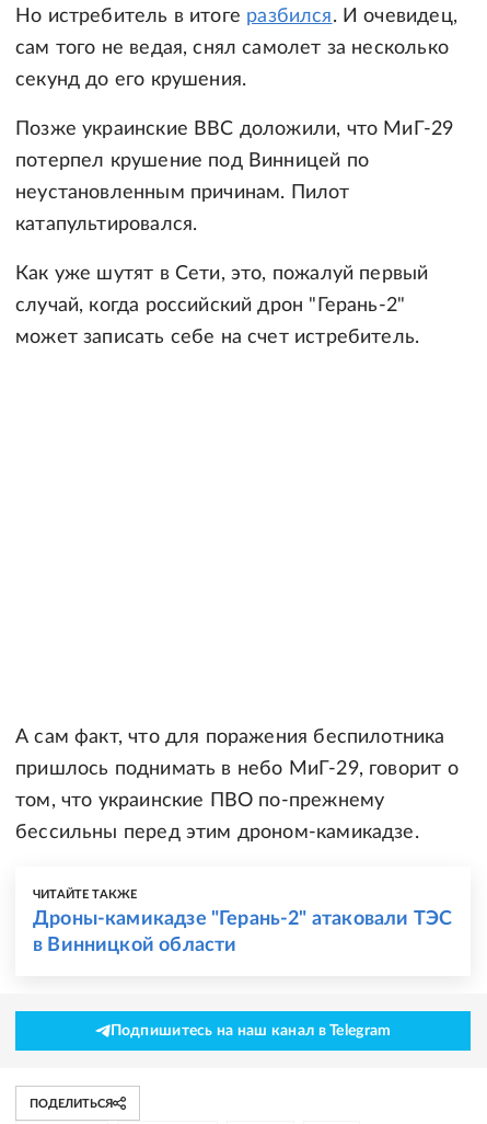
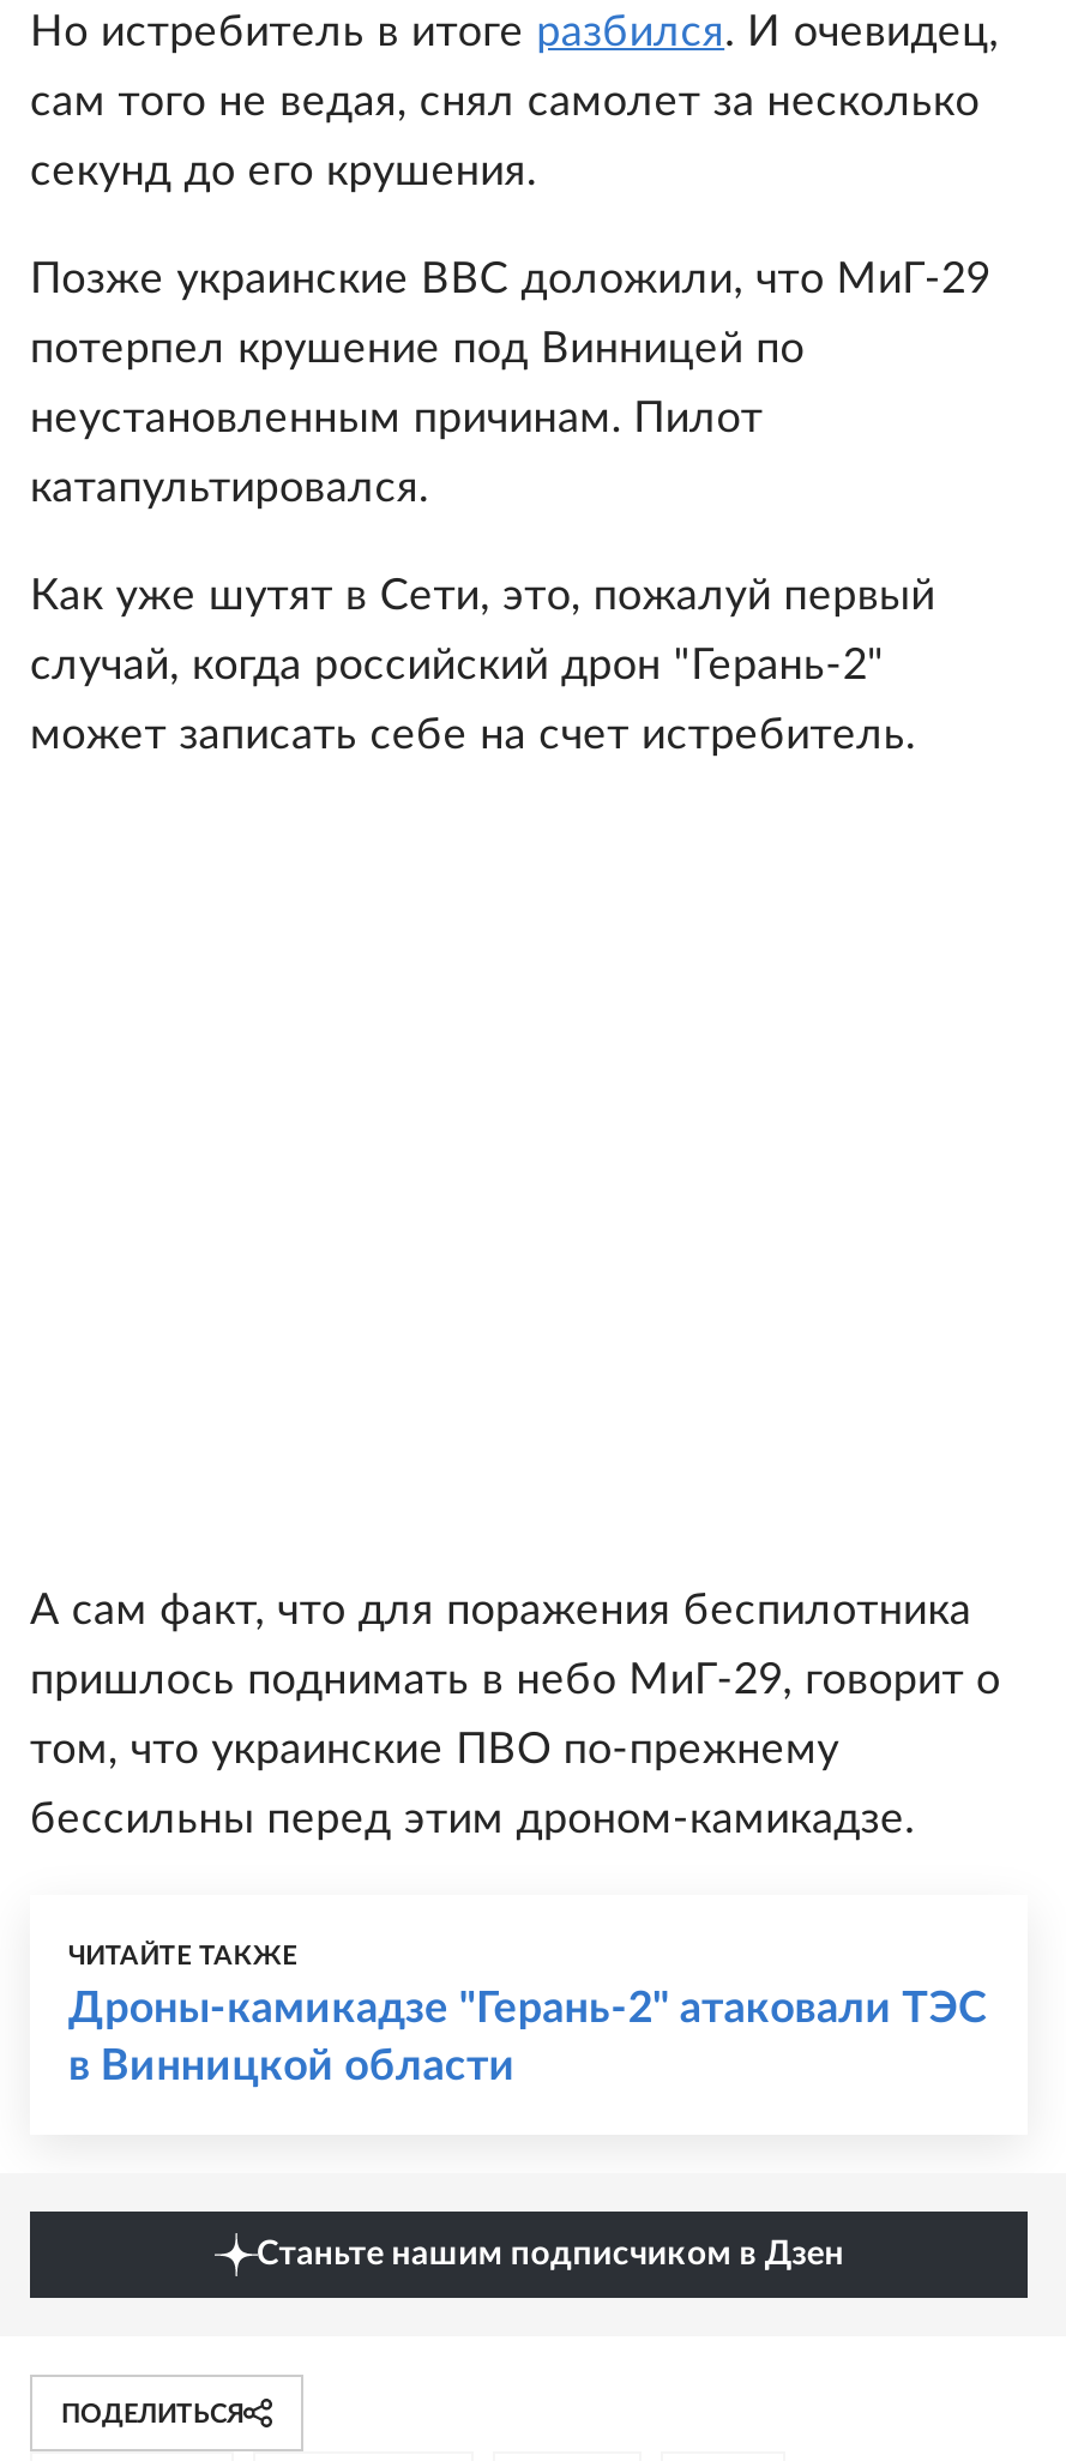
[110,1023,391,1039] Подпишитесь на наш канал в Telegram -> [257,2238,844,2272] Станьте нашим подписчиком в Дзен

